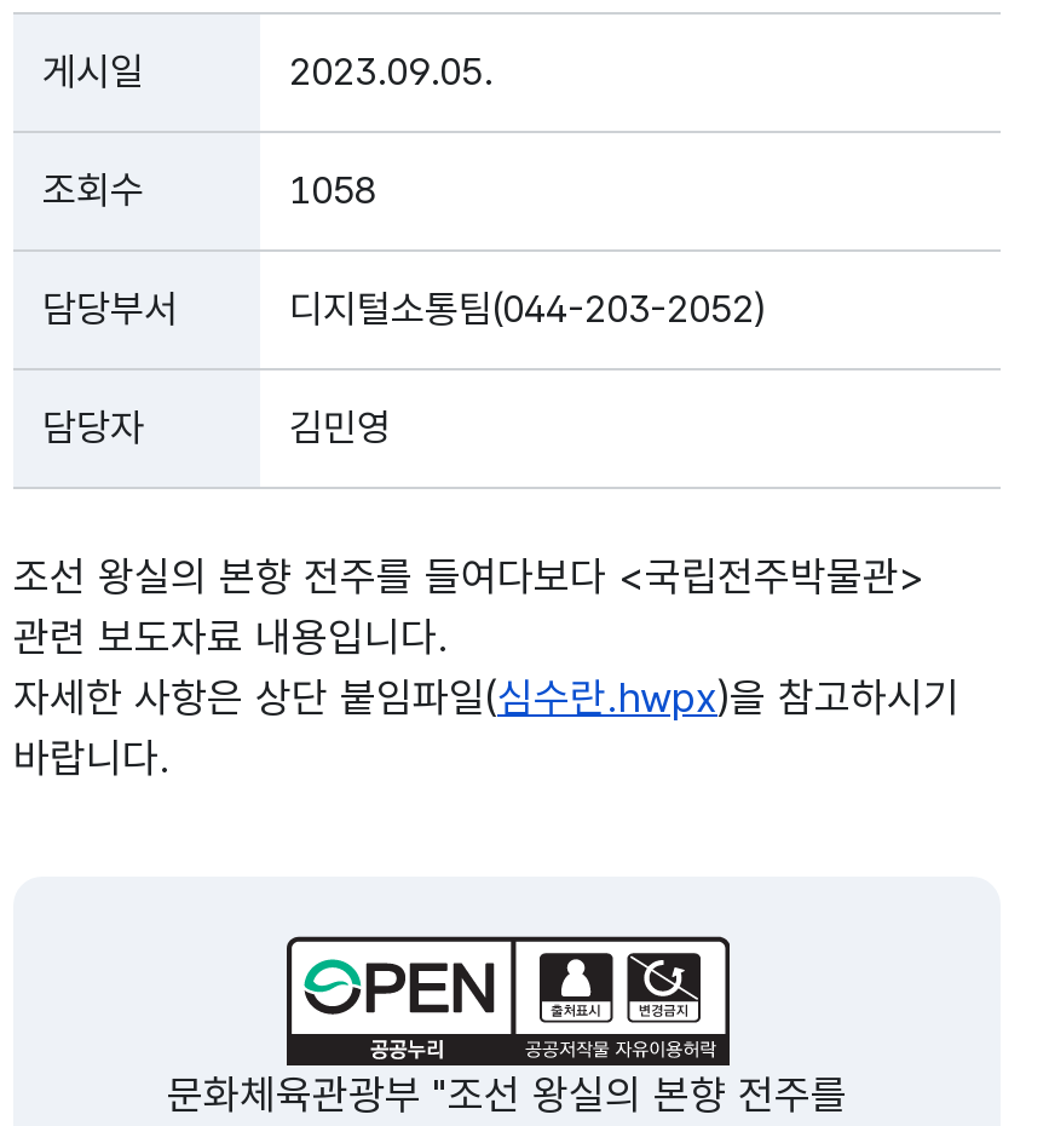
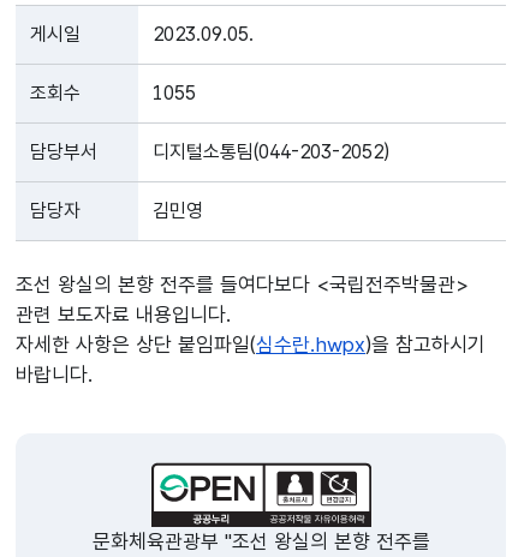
[289,167,376,213] 1058 -> [153,82,196,104] 1055

